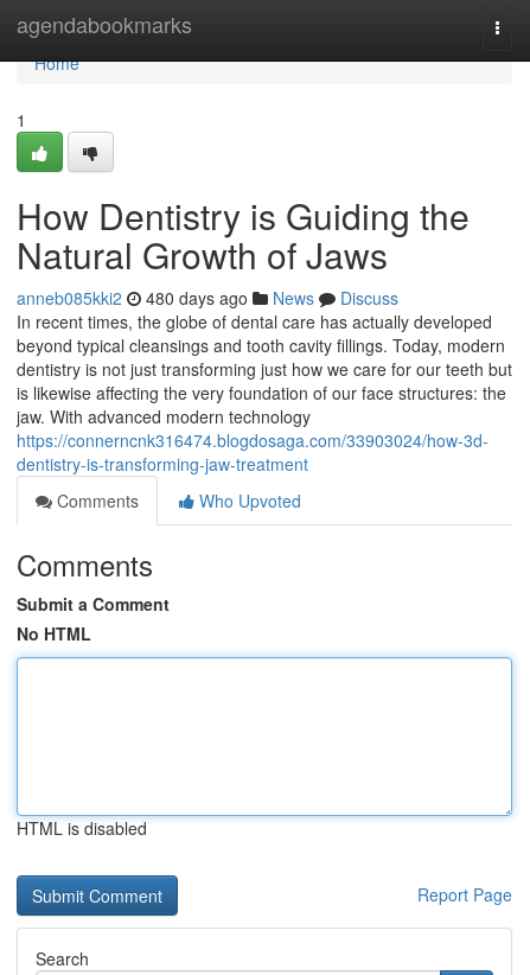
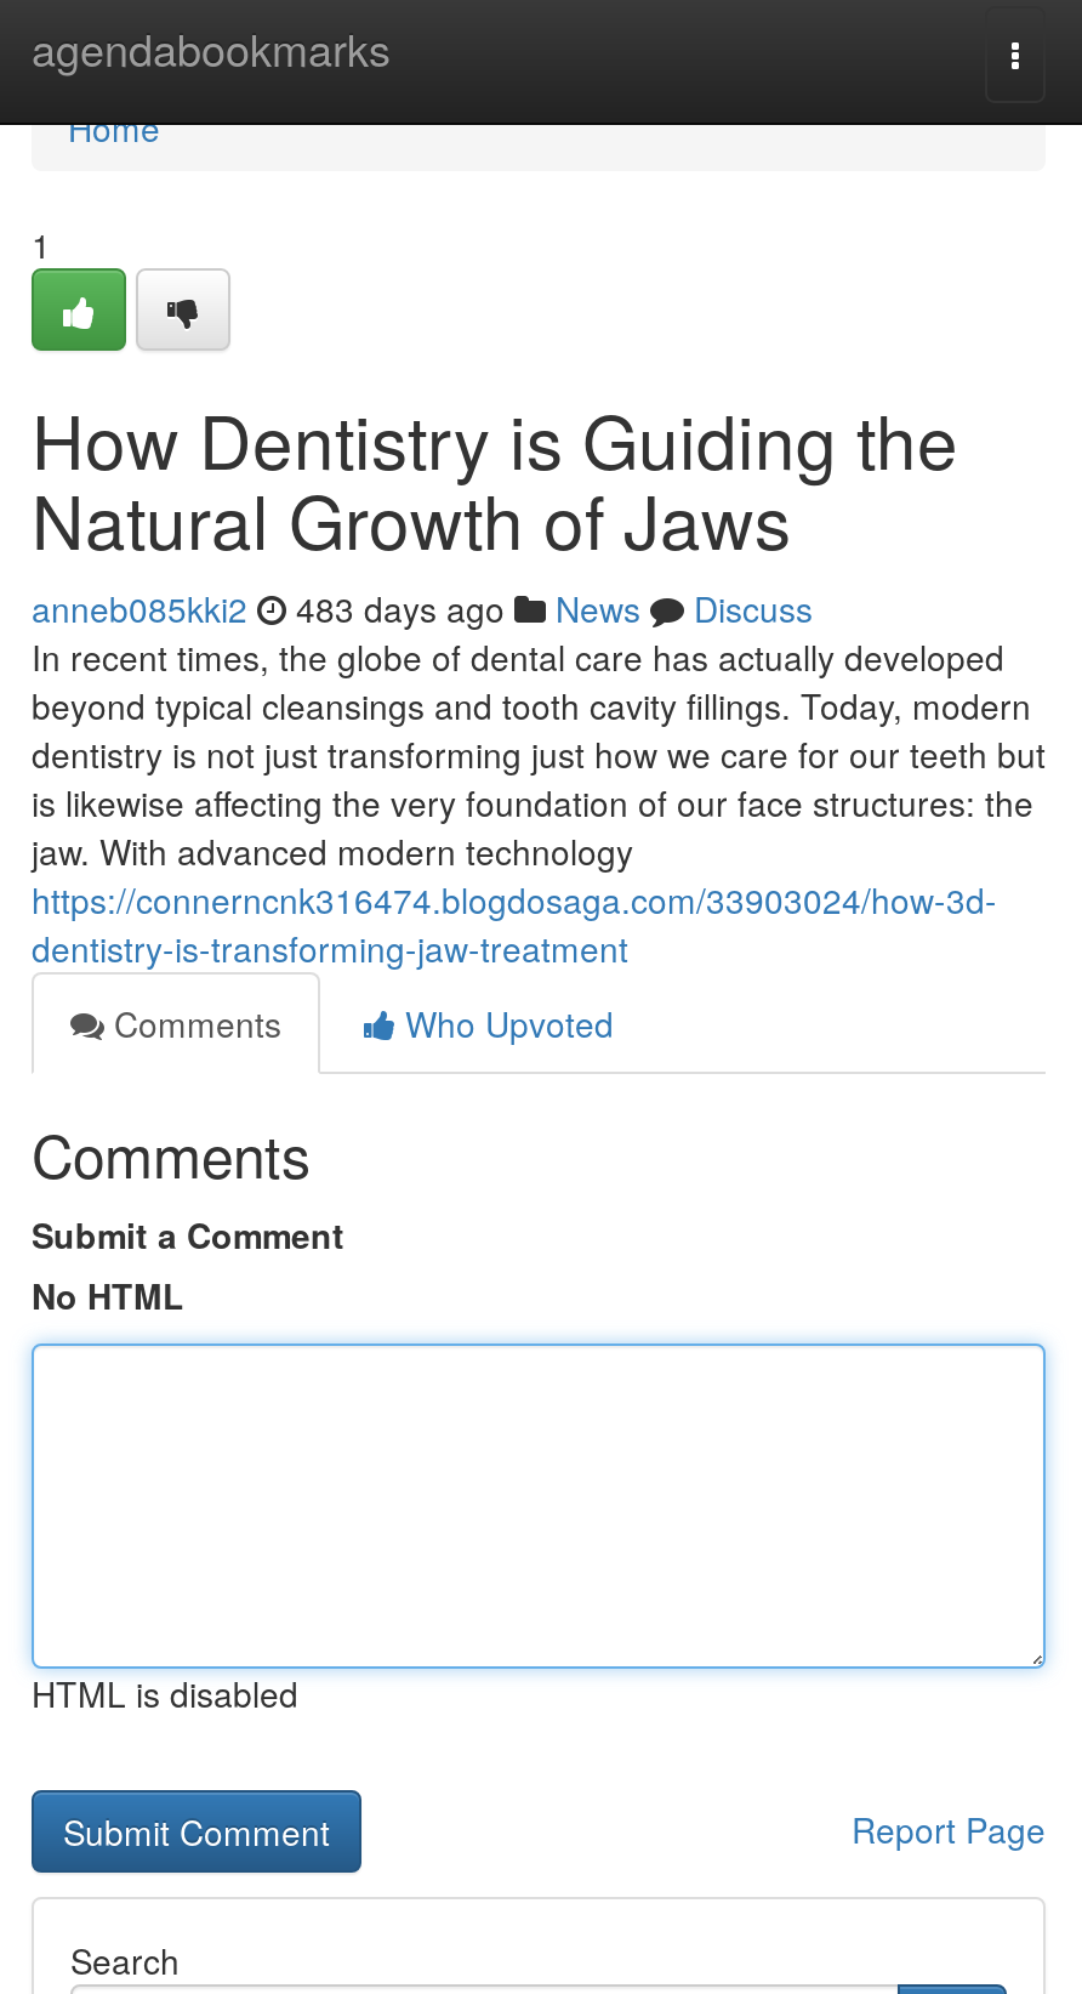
[17,286,398,310] anneb085kki2 480 days ago News Discuss -> [32,584,813,632] anneb085kki2 483 days ago News Discuss

